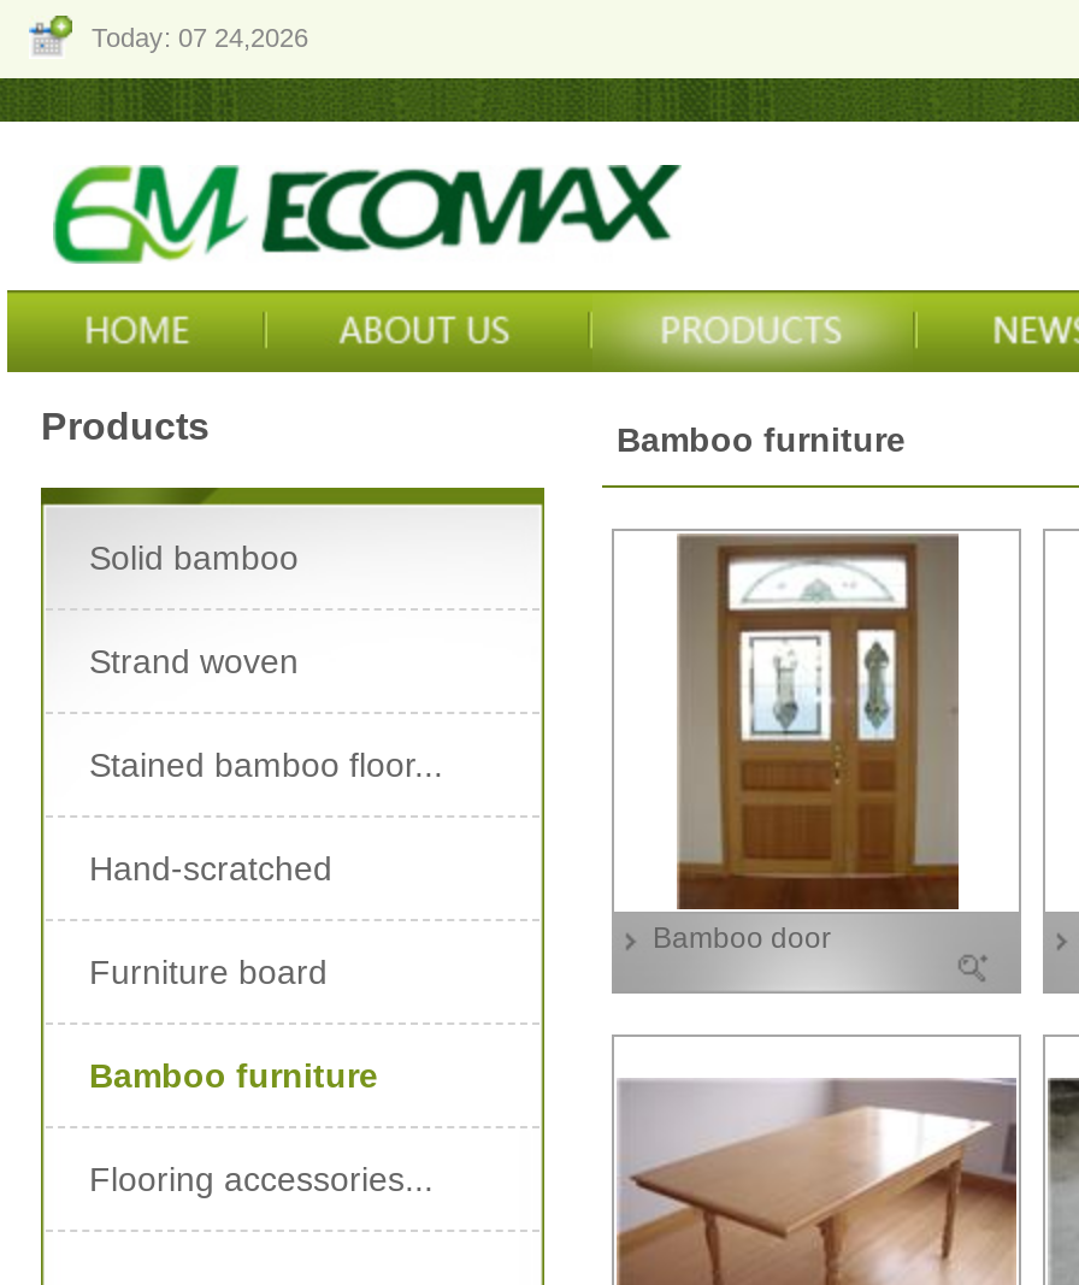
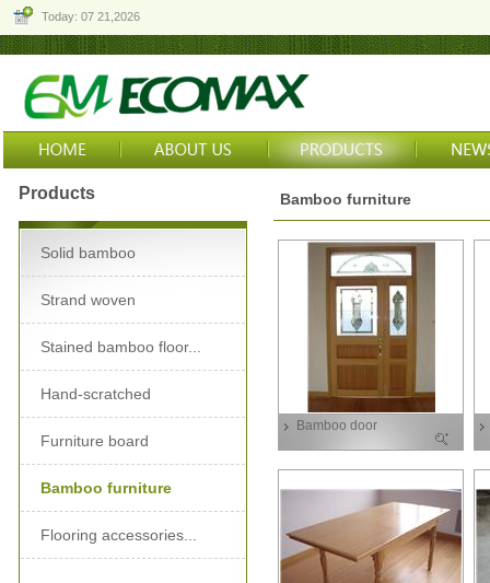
[92,23,308,52] Today: 07 24,2026 -> [42,10,140,23] Today: 07 21,2026

